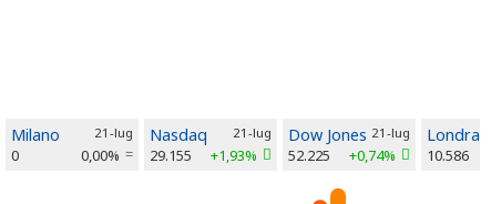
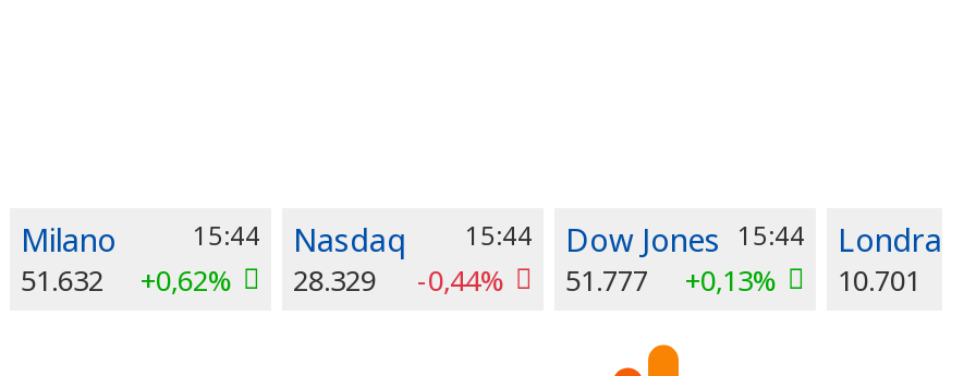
[11,124,133,165] 21-lug | 0 | 0,00% -> [21,219,260,300] 15:44 | 51.632 | +0,62%
[150,124,272,165] 21-lug | 29.155 | +1,93% -> [293,219,533,300] 15:44 | 28.329 | -0,44%
[288,124,410,165] Dow Jones 21-lug | 52.225 | +0,74% -> [565,219,805,300] Dow Jones 15:44 | 51.777 | +0,13%
[427,145,469,165] 10.586 -> [838,260,920,300] 10.701

